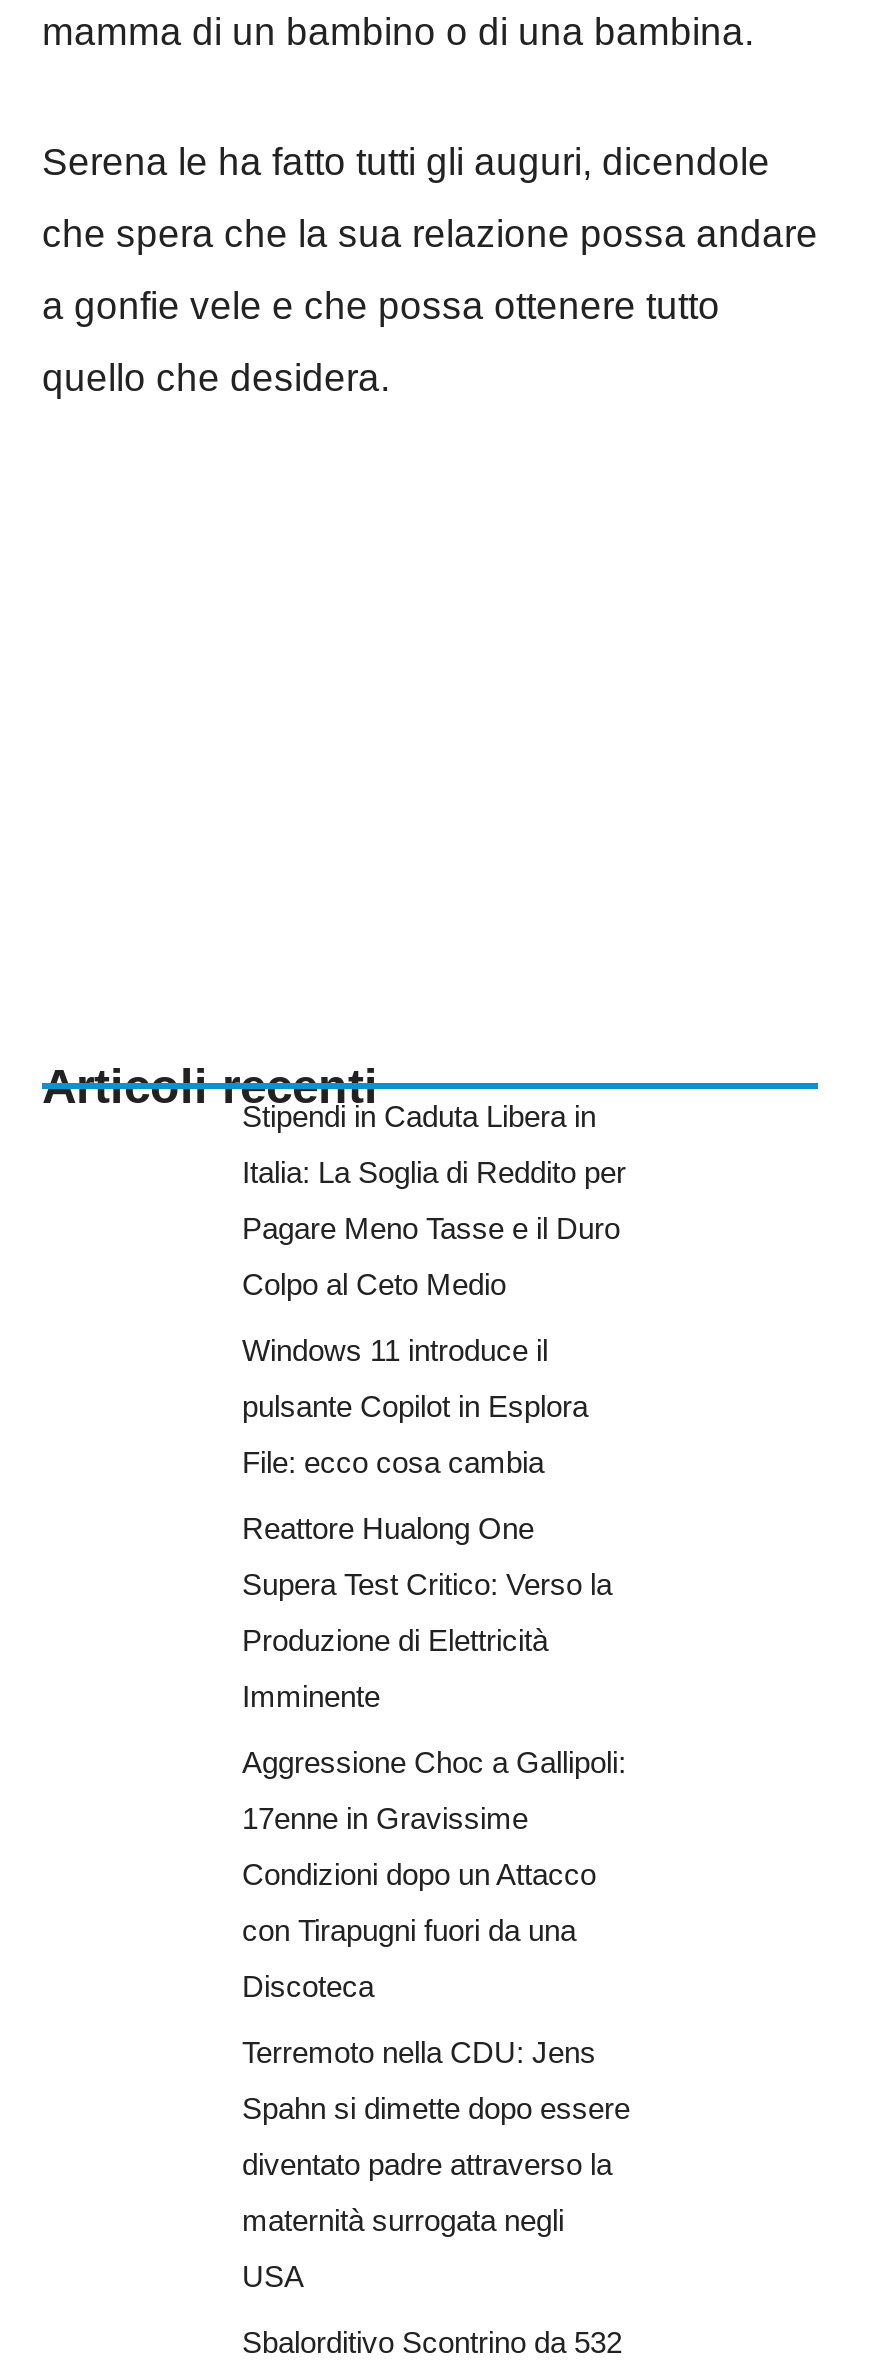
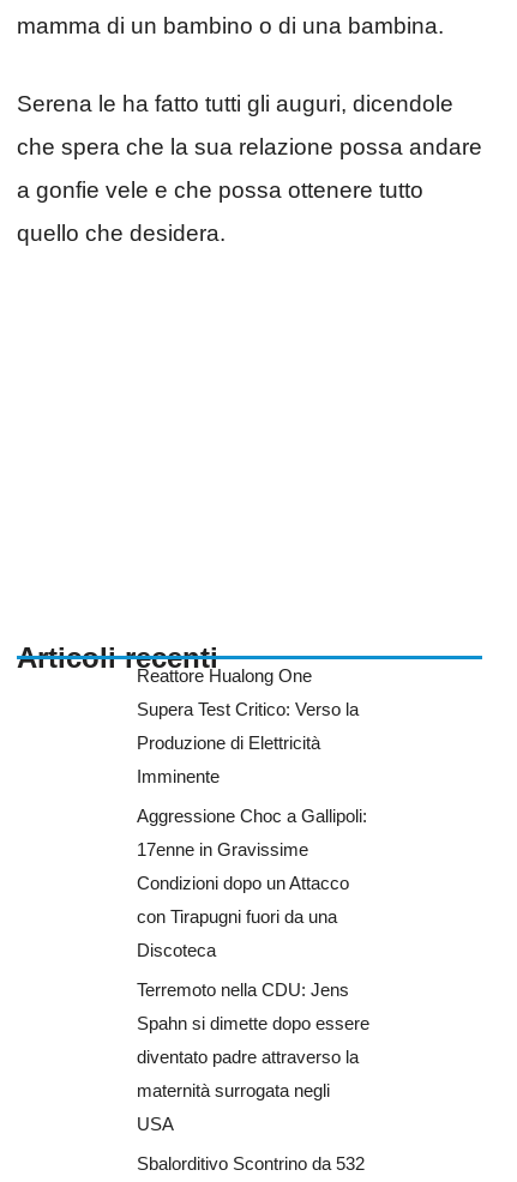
[242,1100,626,1480] Stipendi in Caduta Libera in | Italia: La Soglia di Reddito per | Pagare Meno Tasse e il Duro | Colpo al Ceto Medio | Windows 11 introduce il | pulsante Copilot in Esplora | File: ecco cosa cambia -> none

